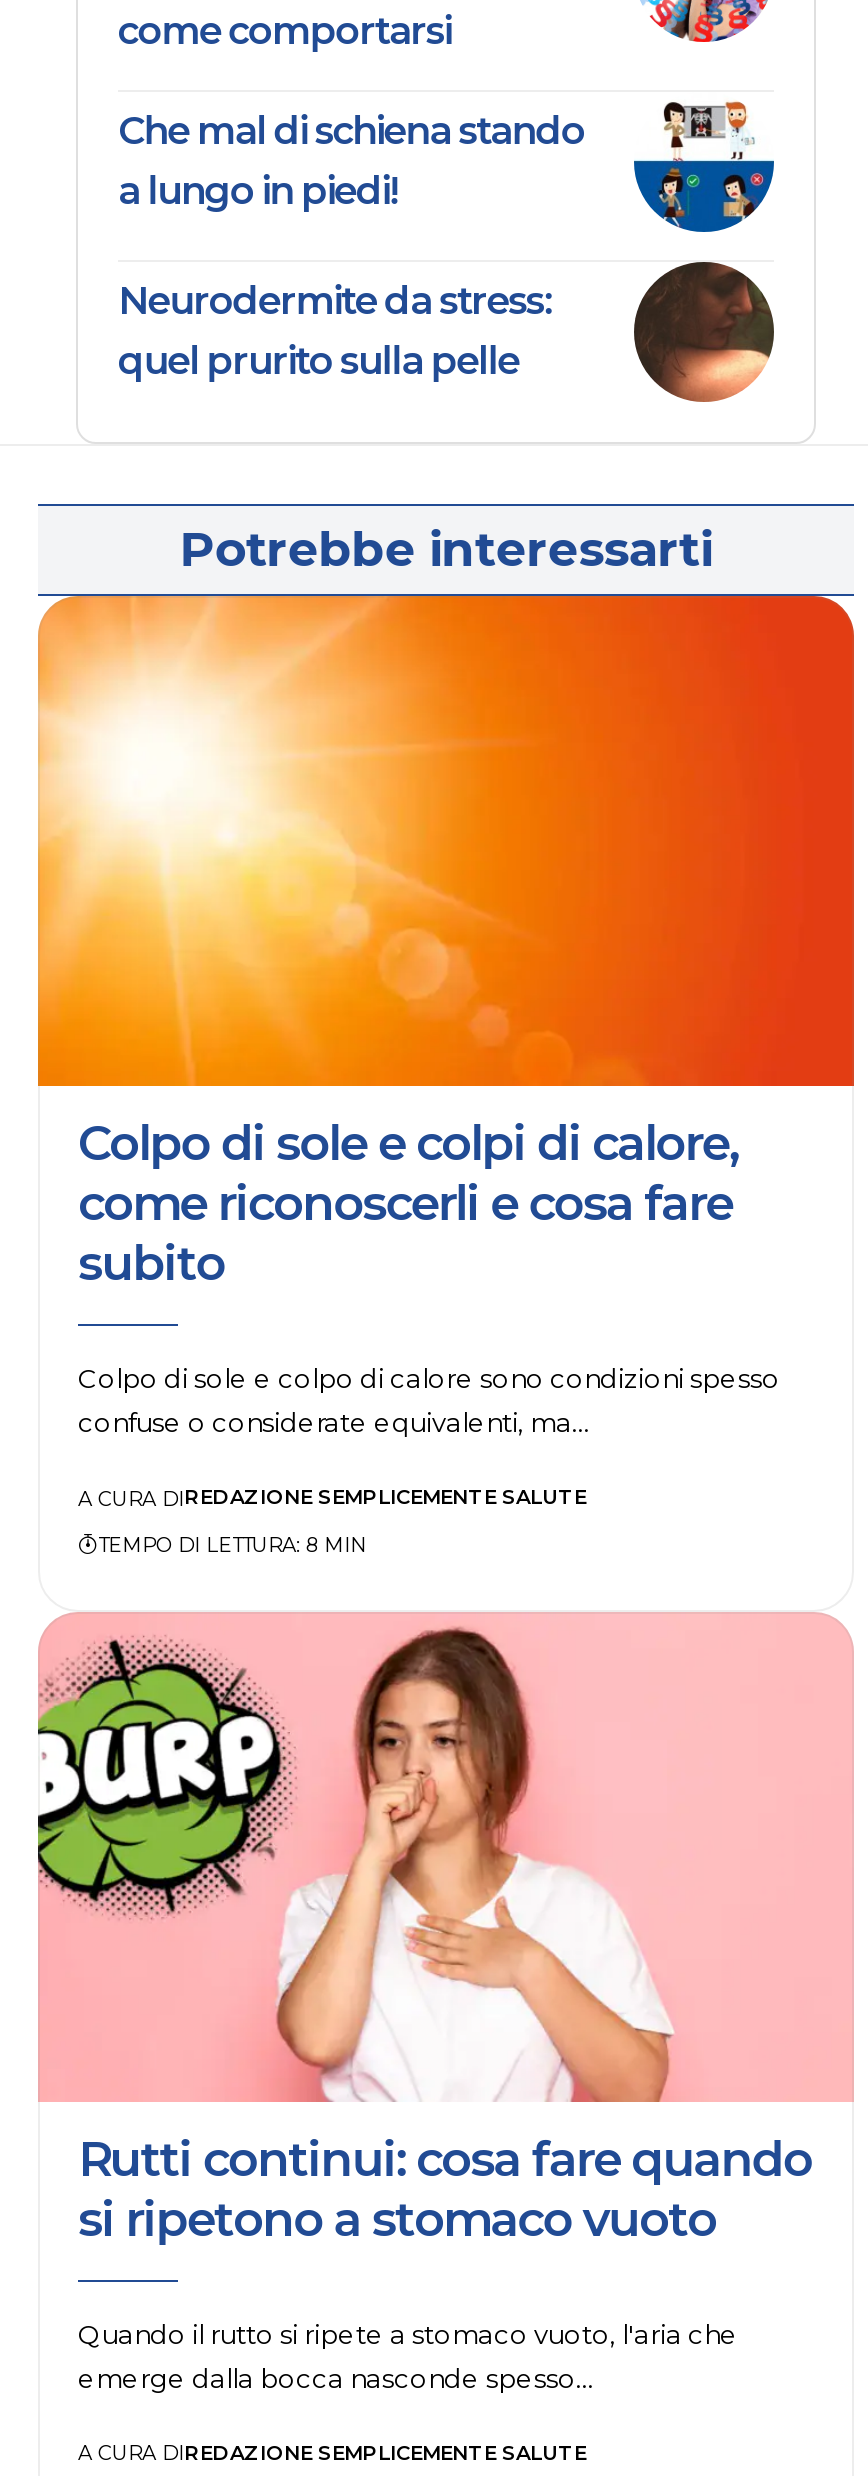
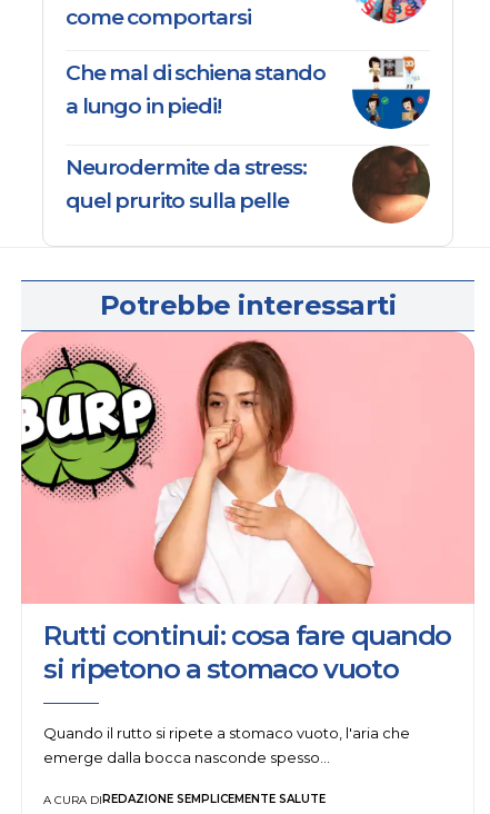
[36,594,854,1558] [image] | Colpo di sole e colpi di calore, | come riconoscerli e cosa fare | subito | Colpo di sole e colpo di calore sono condizioni spesso | confuse o considerate equivalenti, ma… | A CURA DIREDAZIONE SEMPLICEMENTE SALUTE | TEMPO DI LETTURA: 8 MIN -> none

